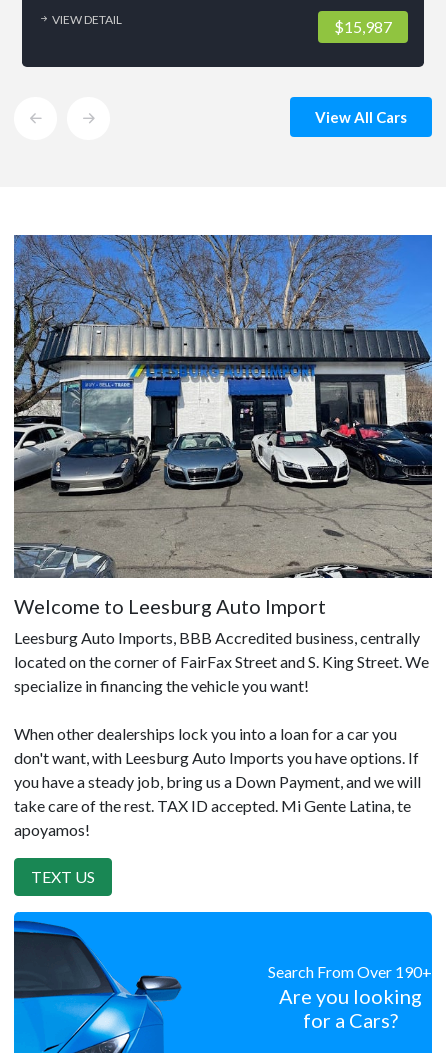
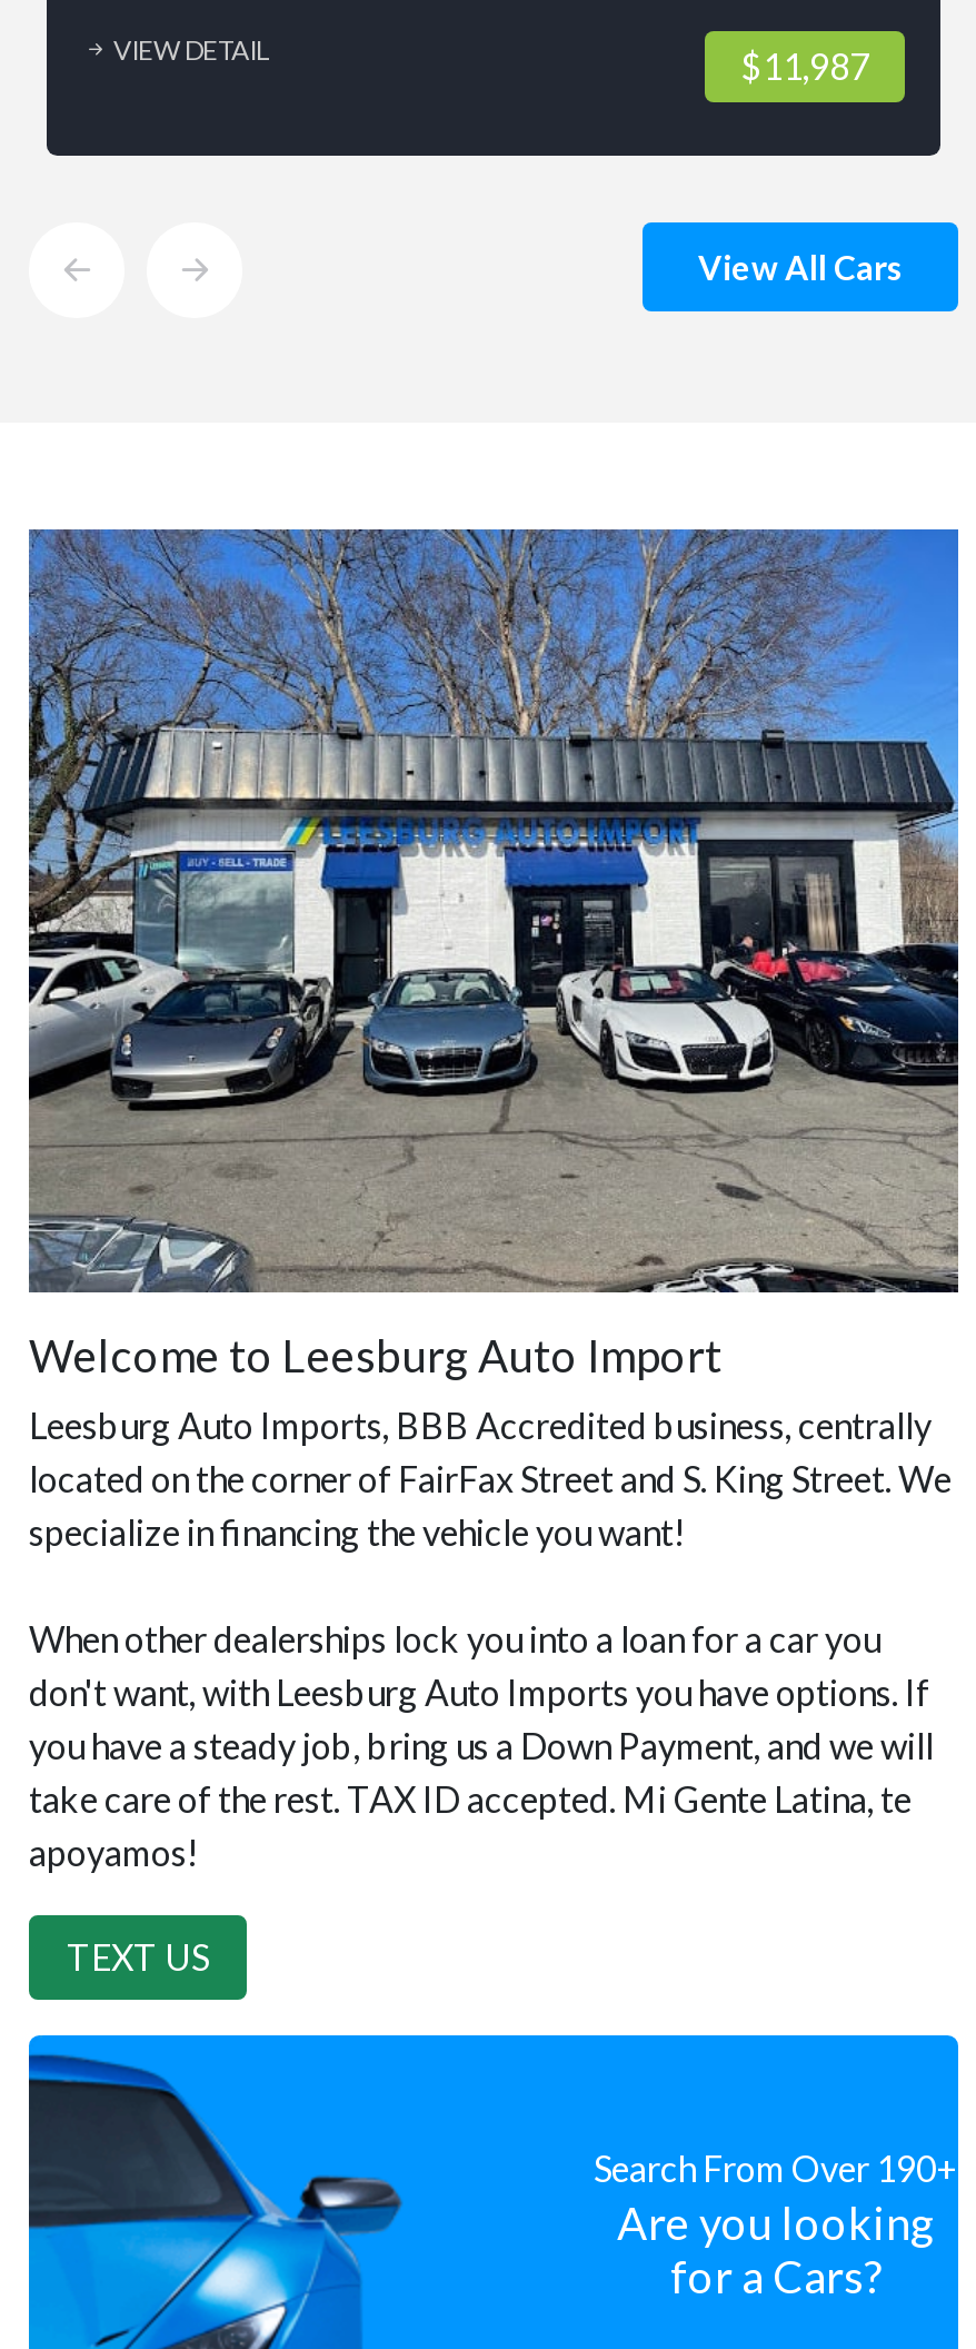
[334,16,392,35] $15,987 -> [740,43,869,86] $11,987

